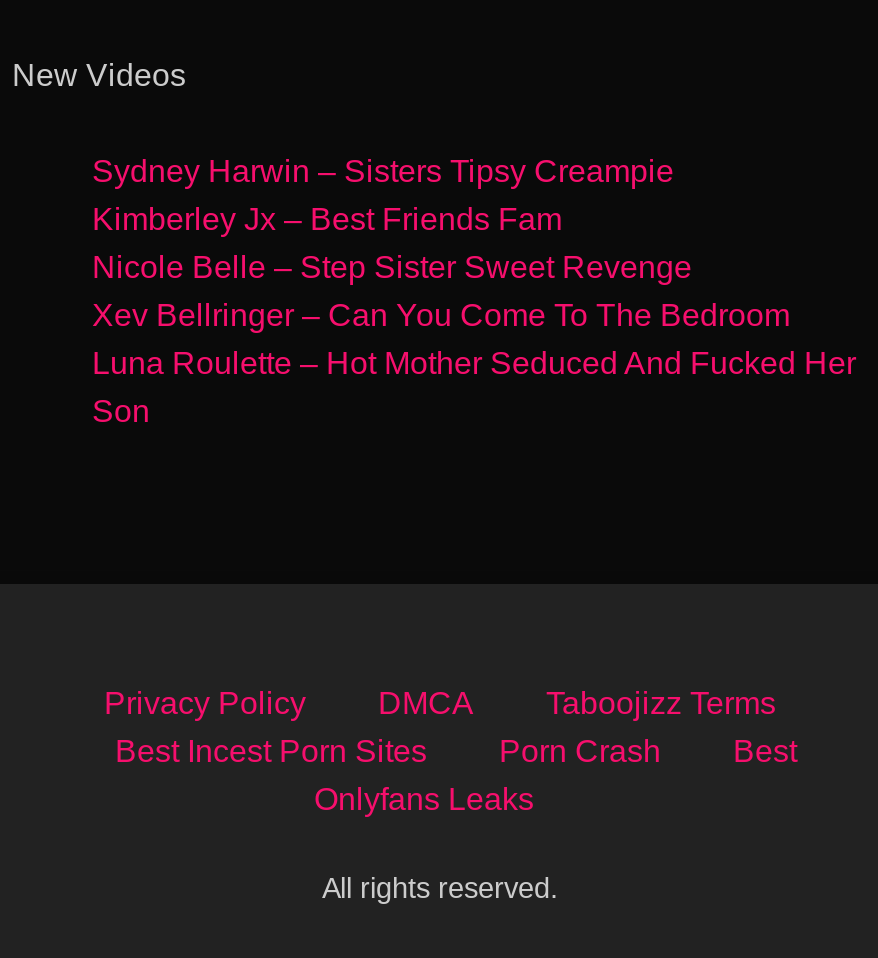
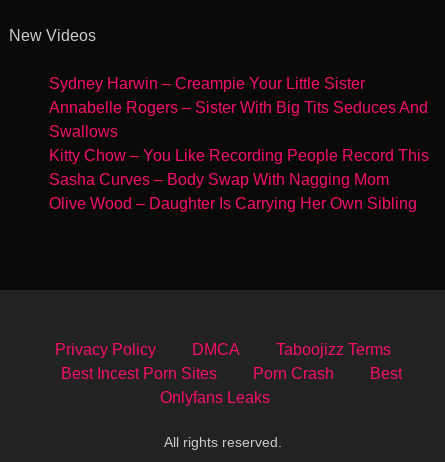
[92,154,856,428] Sydney Harwin – Sisters Tipsy Creampie | Kimberley Jx – Best Friends Fam | Nicole Belle – Step Sister Sweet Revenge | Xev Bellringer – Can You Come To The Bedroom | Luna Roulette – Hot Mother Seduced And Fucked Her | Son -> [49,75,429,212] Sydney Harwin – Creampie Your Little Sister | Annabelle Rogers – Sister With Big Tits Seduces And | Swallows | Kitty Chow – You Like Recording People Record This | Sasha Curves – Body Swap With Nagging Mom | Olive Wood – Daughter Is Carrying Her Own Sibling

